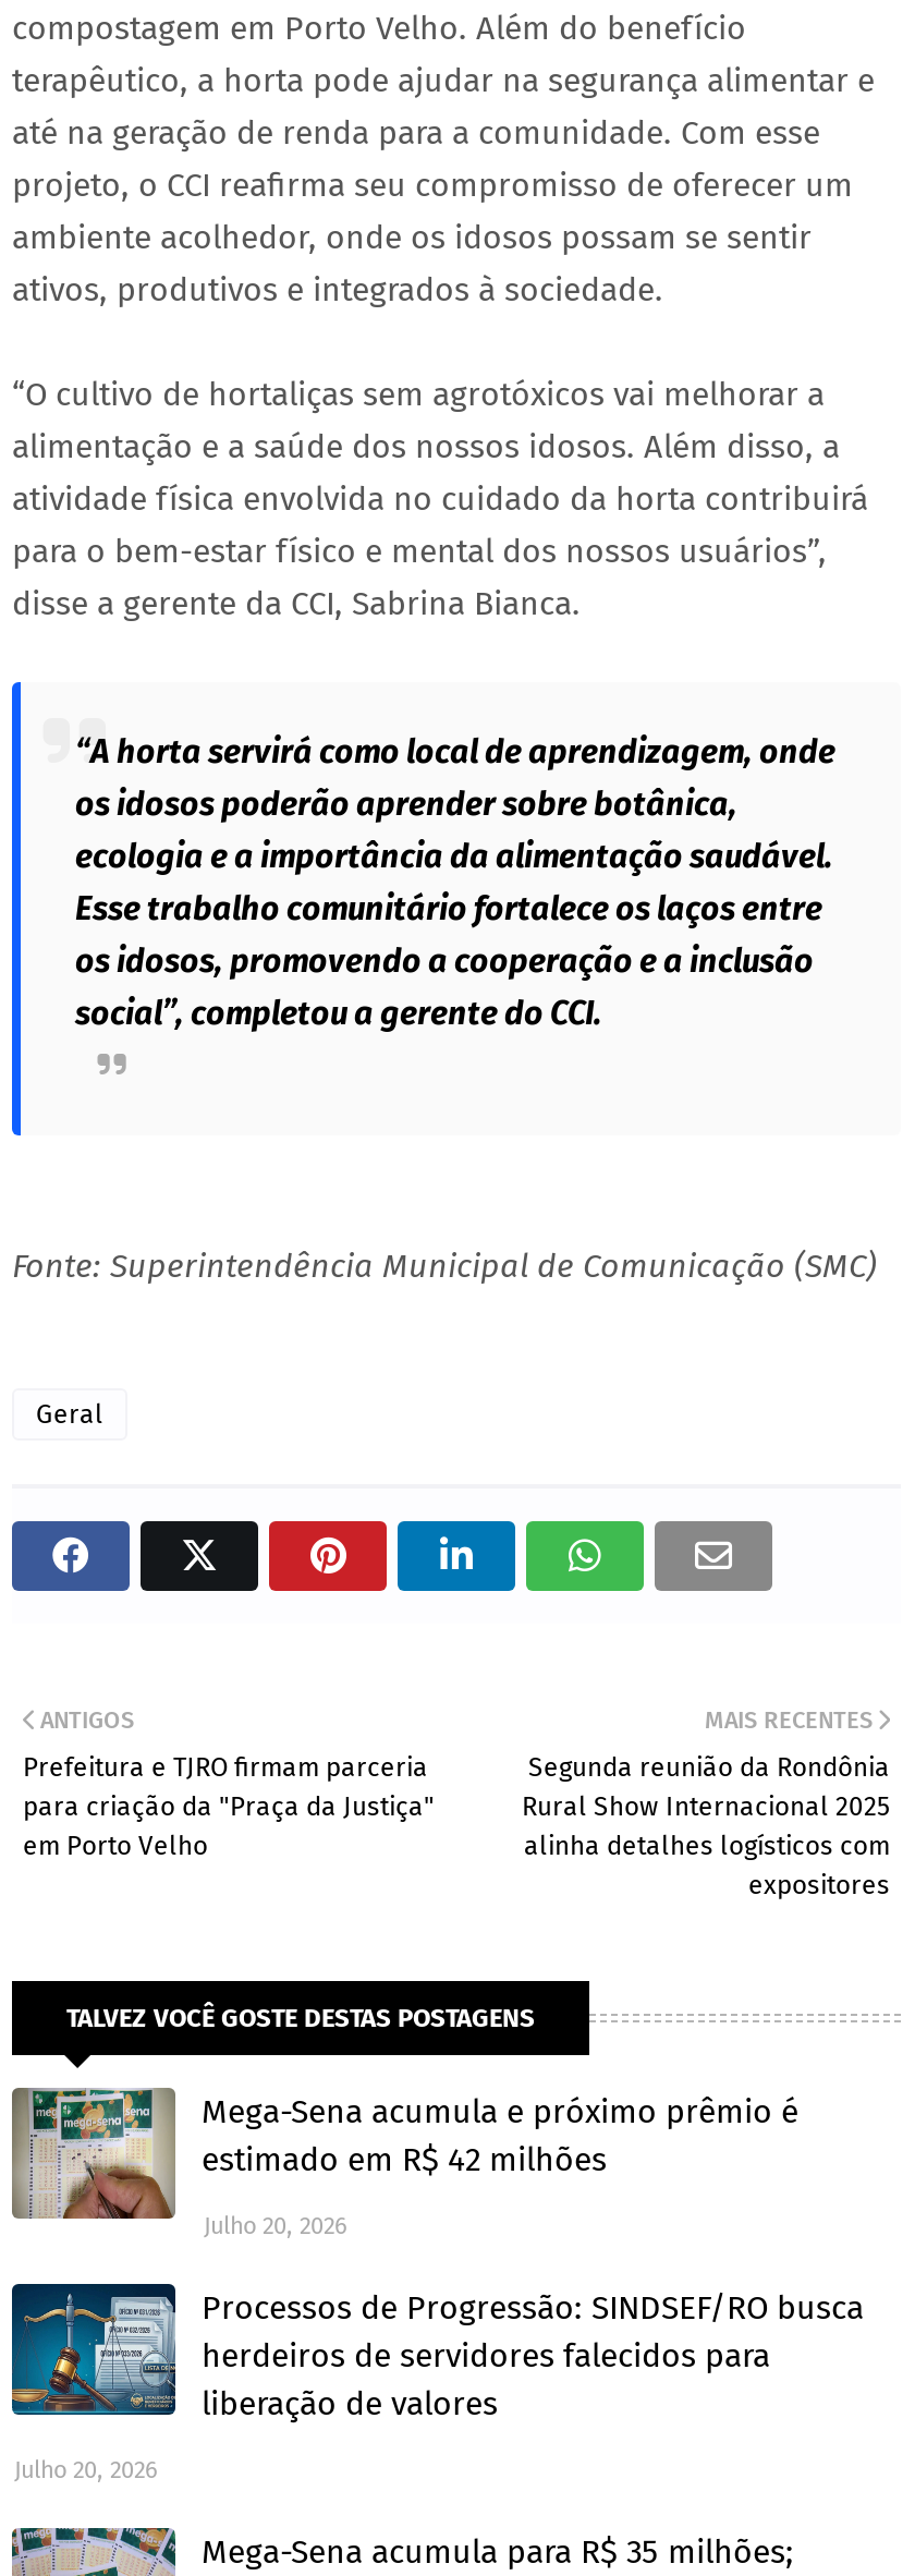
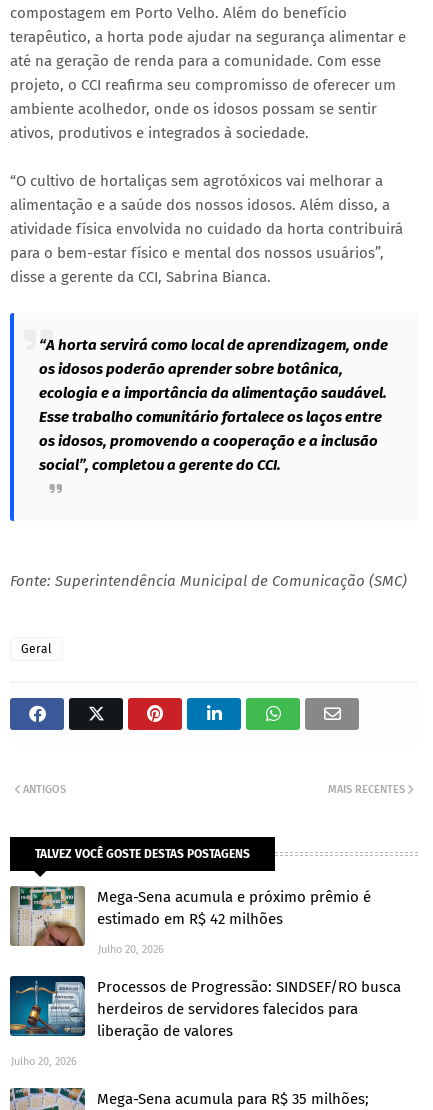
[23,1752,435,1861] Prefeitura e TJRO firmam parceria | para criação da "Praça da Justiça" | em Porto Velho -> none
[522,1752,890,1900] Segunda reunião da Rondônia | Rural Show Internacional 2025 | alinha detalhes logísticos com | expositores -> none

